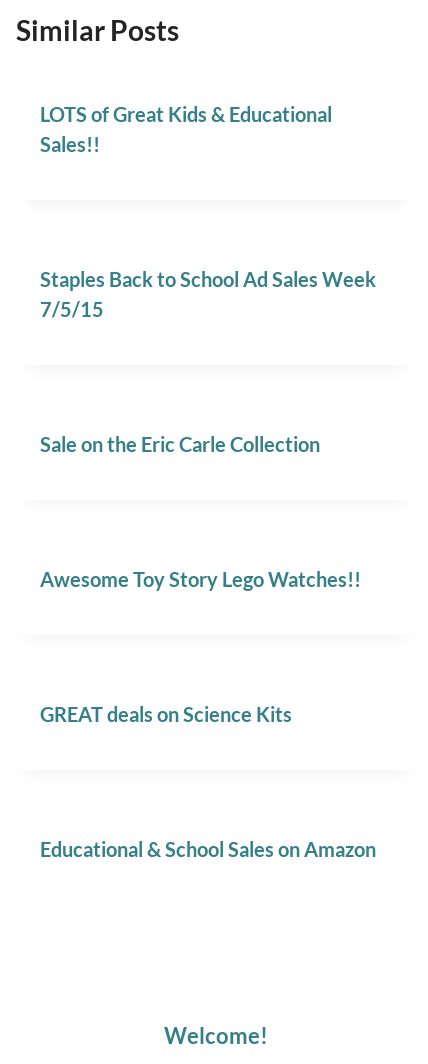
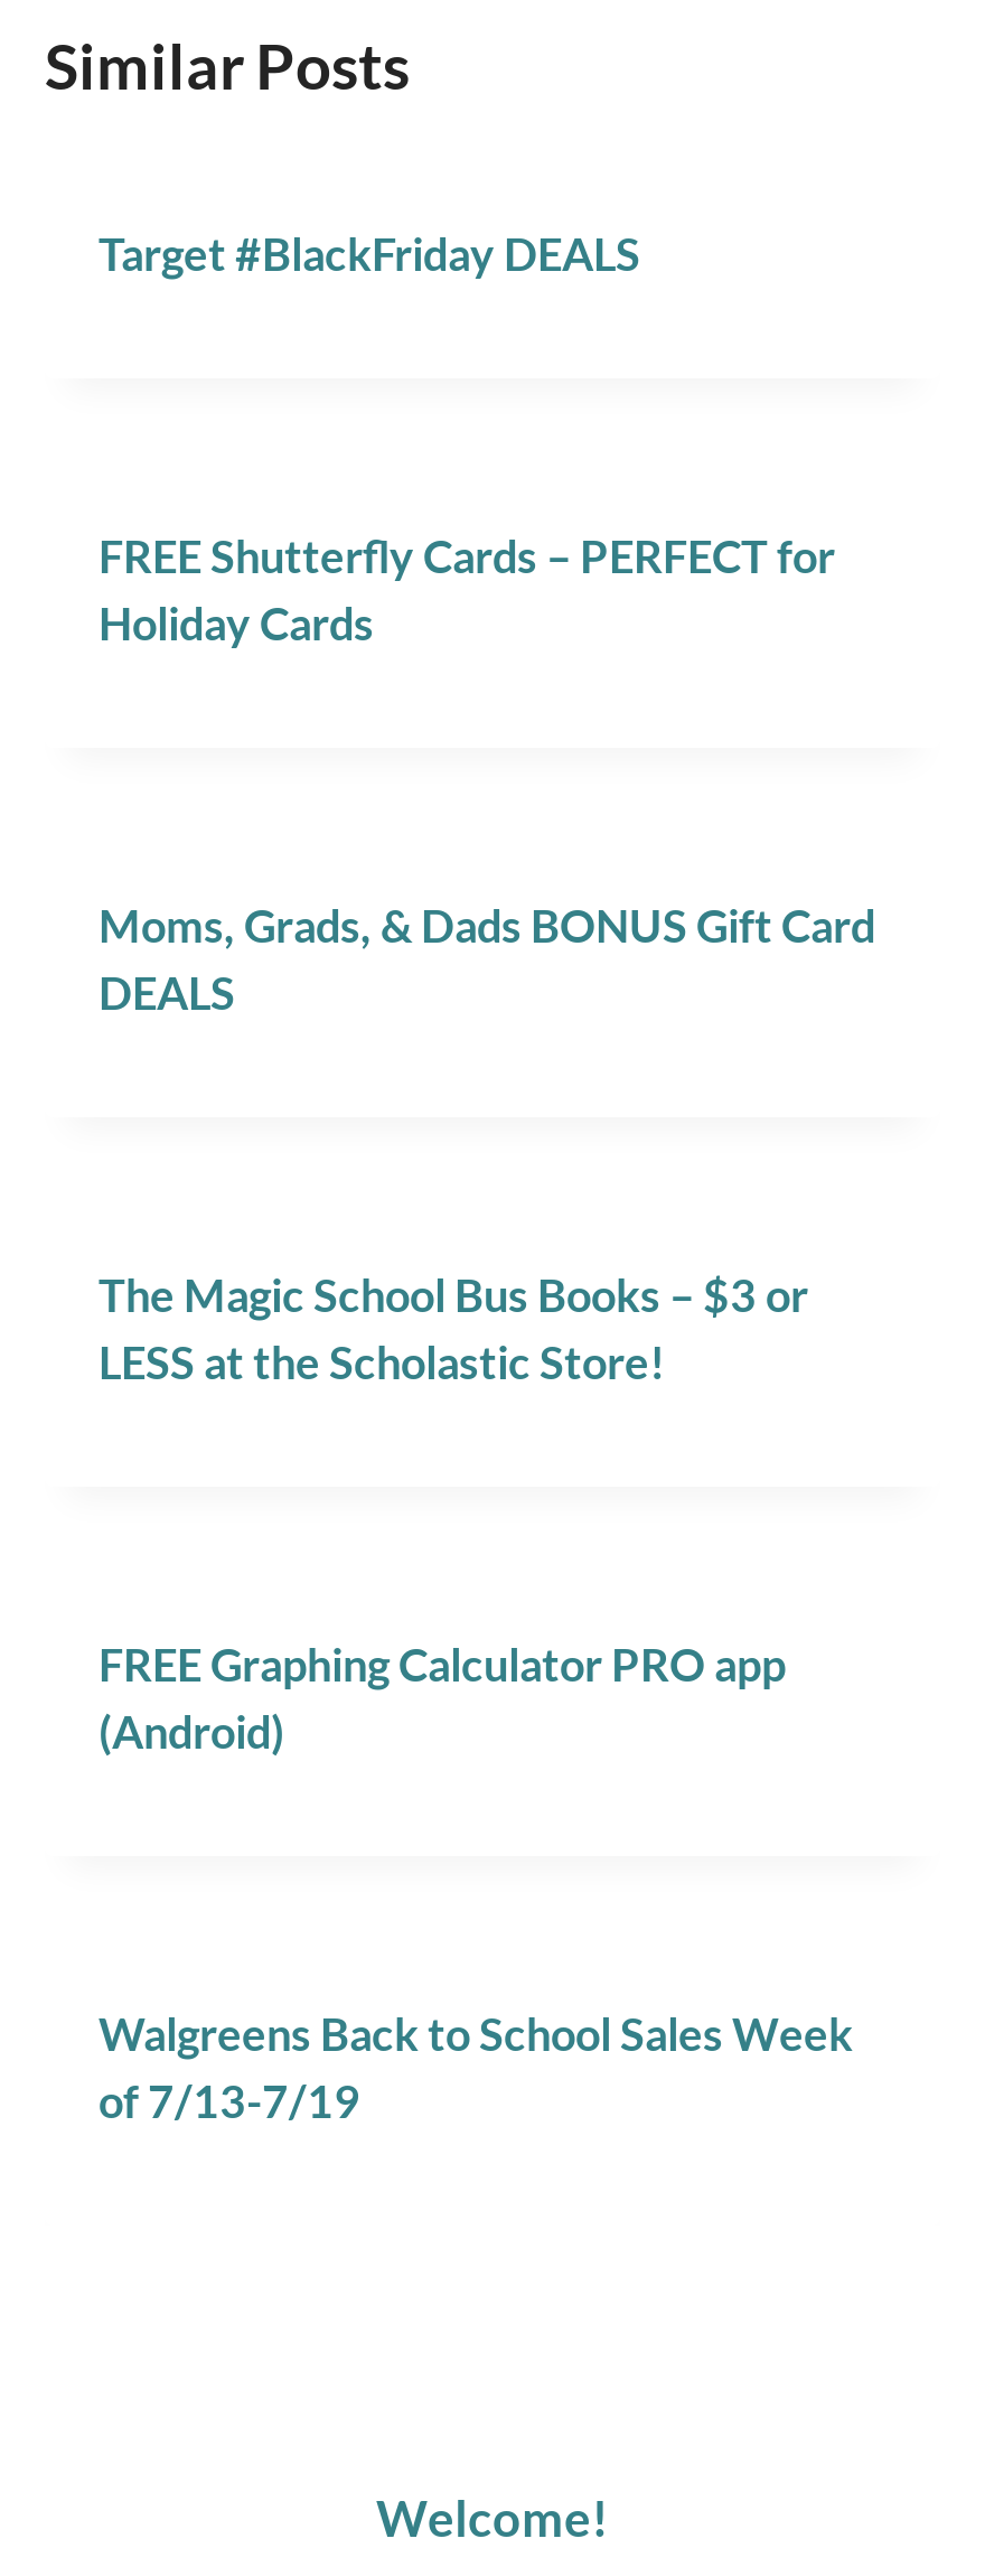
[40,102,332,156] LOTS of Great Kids & Educational | Sales!! -> [98,227,640,281] Target #BlackFriday DEALS
[40,267,376,321] Staples Back to School Ad Sales Week | 7/5/15 -> [98,529,835,650] FREE Shutterfly Cards – PERFECT for | Holiday Cards
[40,432,320,456] Sale on the Eric Carle Collection -> [98,899,875,1020] Moms, Grads, & Dads BONUS Gift Card | DEALS
[40,567,361,591] Awesome Toy Story Lego Watches!! -> [98,1268,808,1389] The Magic School Bus Books – $3 or | LESS at the Scholastic Store!
[40,702,292,726] GREAT deals on Science Kits -> [98,1638,786,1759] FREE Graphing Calculator PRO app | (Android)
[40,837,376,861] Educational & School Sales on Amazon -> [98,2007,853,2128] Walgreens Back to School Sales Week | of 7/13-7/19

